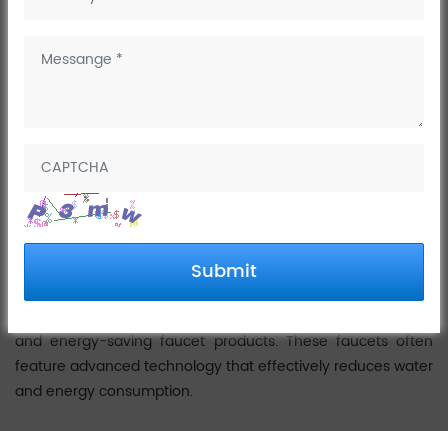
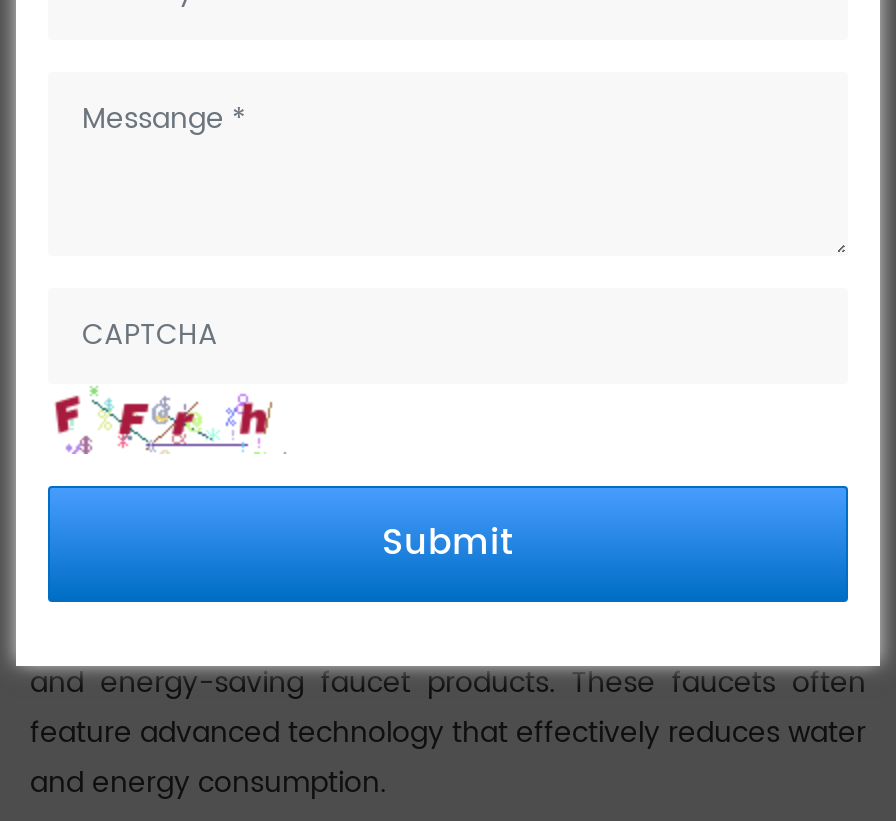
[26,192,142,227] [image] -> [54,386,282,454] [image]

